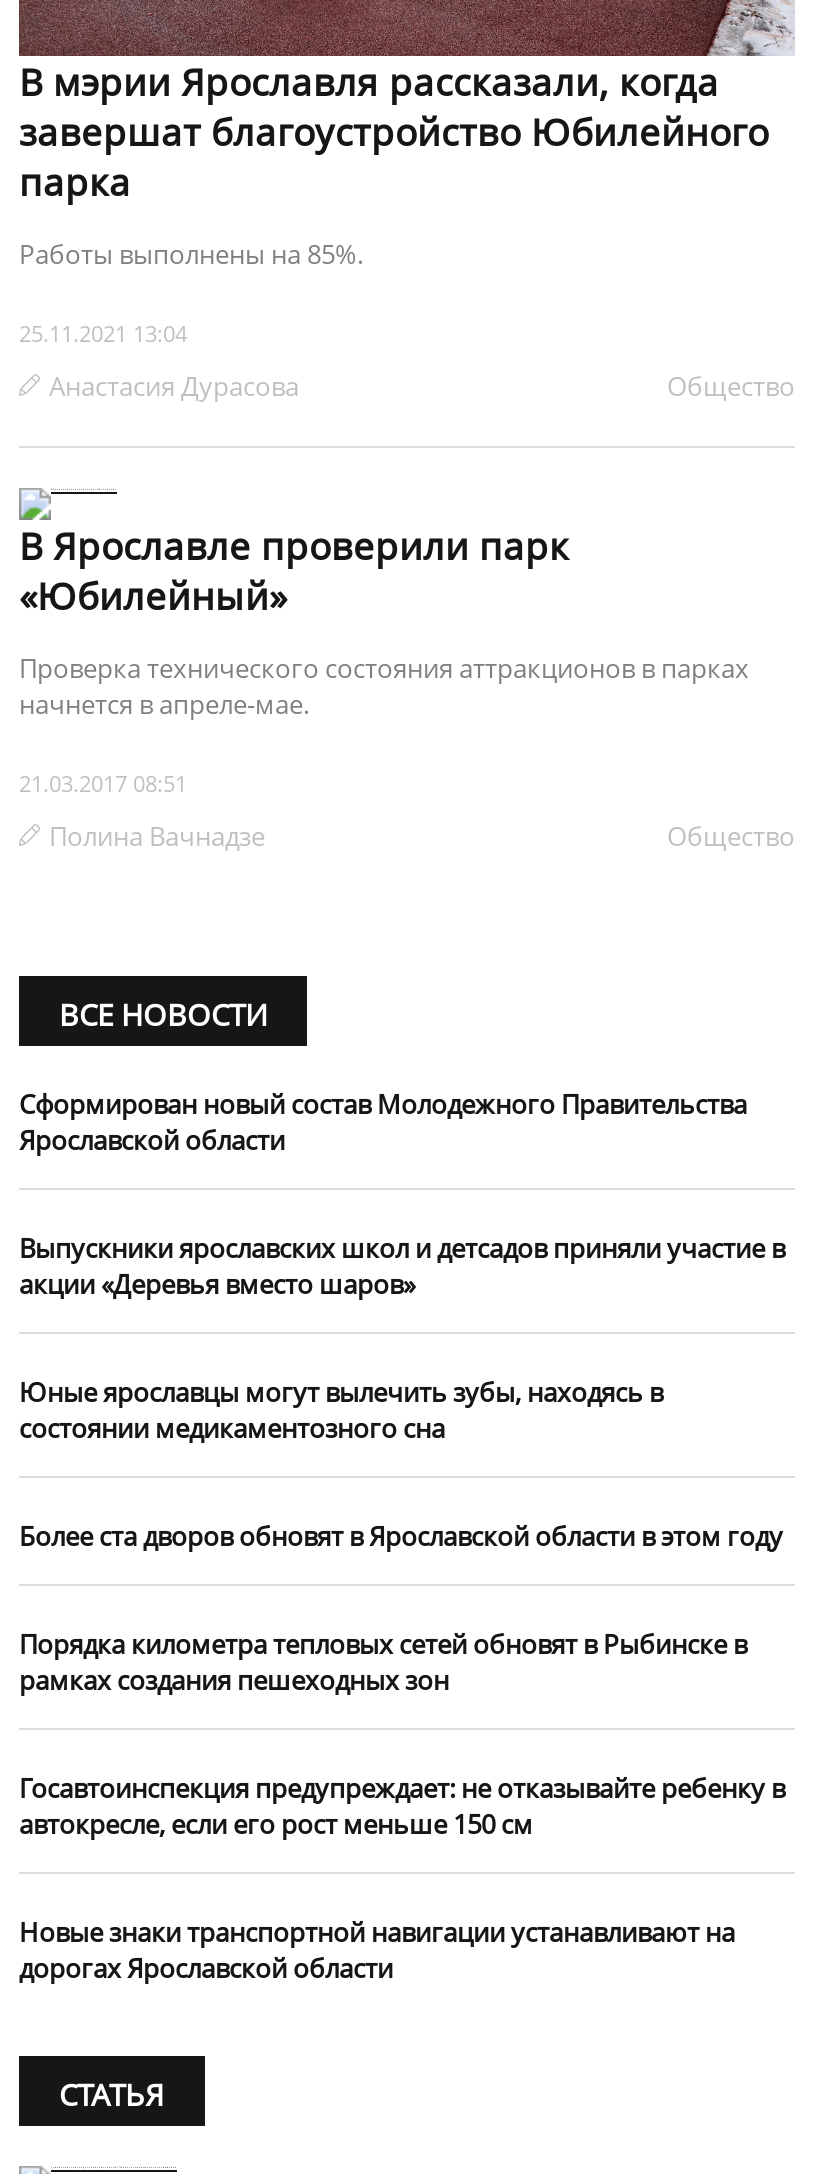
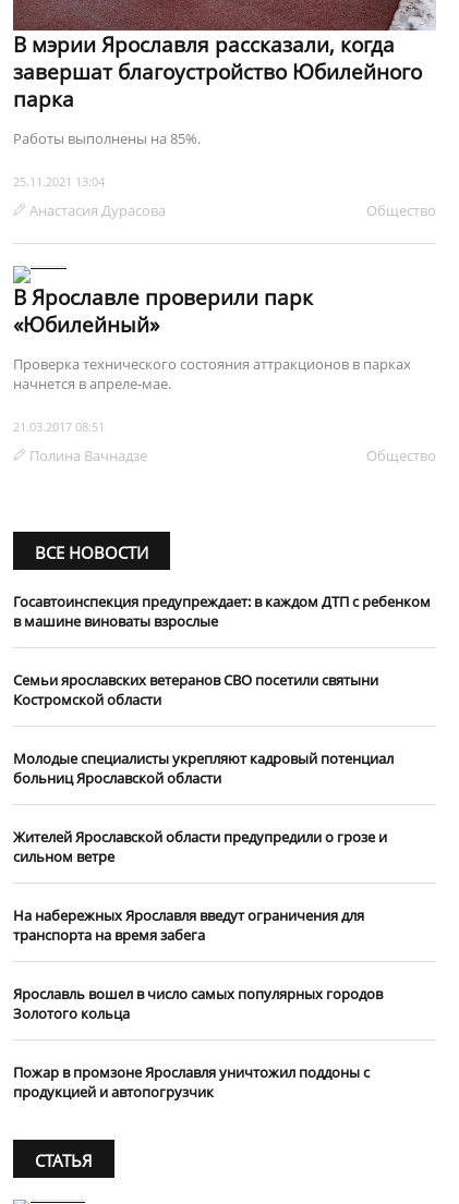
[19,1086,747,1158] Сформирован новый состав Молодежного Правительства | Ярославской области -> [13,591,431,631] Госавтоинспекция предупреждает: в каждом ДТП с ребенком | в машине виноваты взрослые
[19,1230,785,1302] Выпускники ярославских школ и детсадов приняли участие в | акции «Деревья вместо шаров» -> [13,670,378,709] Семьи ярославских ветеранов СВО посетили святыни | Костромской области
[19,1374,663,1446] Юные ярославцы могут вылечить зубы, находясь в | состоянии медикаментозного сна -> [13,748,394,788] Молодые специалисты укрепляют кадровый потенциал | больниц Ярославской области
[19,1518,783,1554] Более ста дворов обновят в Ярославской области в этом году -> [13,827,387,866] Жителей Ярославской области предупредили о грозе и | сильном ветре
[19,1626,747,1698] Порядка километра тепловых сетей обновят в Рыбинске в | рамках создания пешеходных зон -> [13,905,364,944] На набережных Ярославля введут ограничения для | транспорта на время забега
[19,1770,785,1842] Госавтоинспекция предупреждает: не отказывайте ребенку в | автокресле, если его рост меньше 150 см -> [13,984,383,1023] Ярославль вошел в число самых популярных городов | Золотого кольца
[19,1914,735,1986] Новые знаки транспортной навигации устанавливают на | дорогах Ярославской области -> [13,1062,370,1101] Пожар в промзоне Ярославля уничтожил поддоны с | продукцией и автопогрузчик

